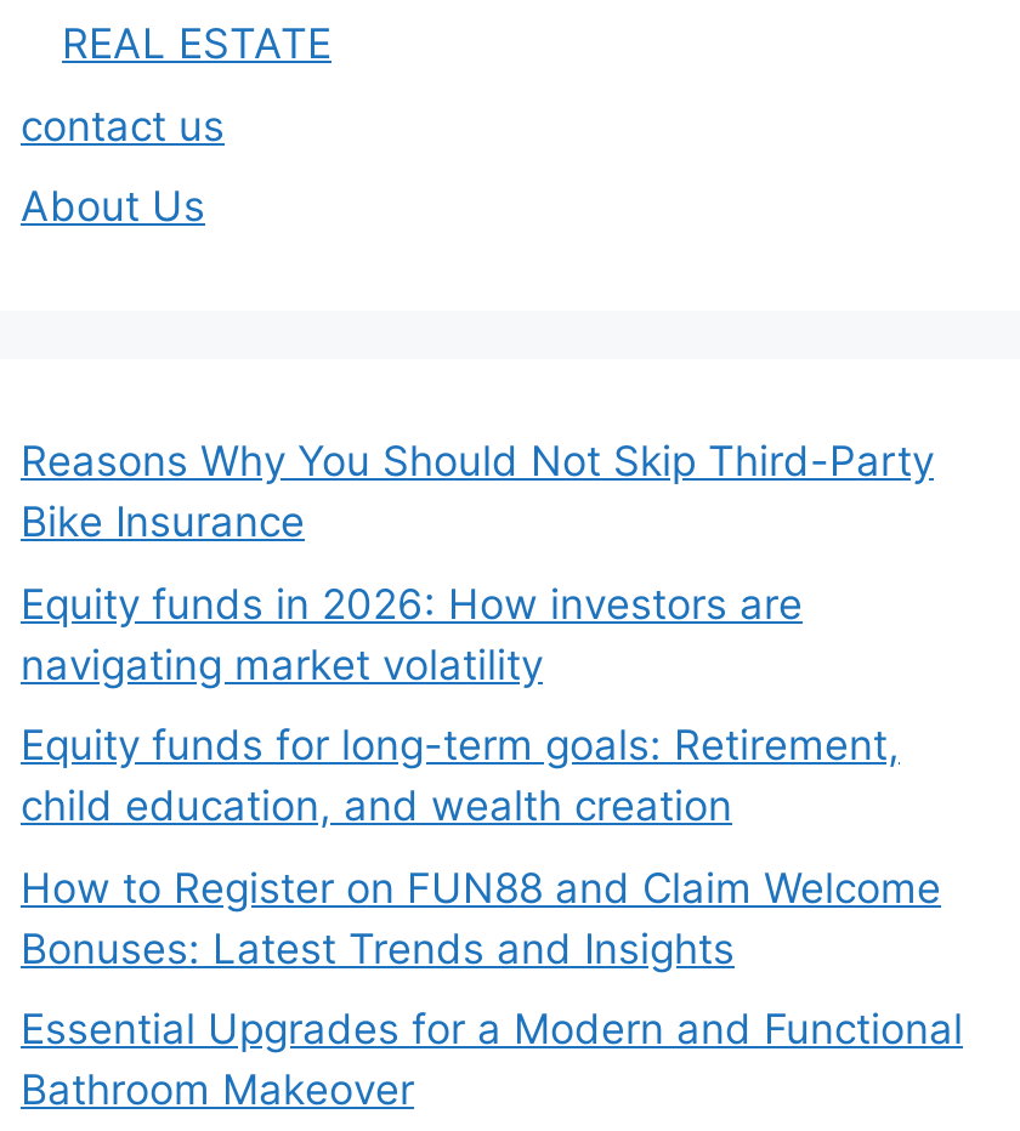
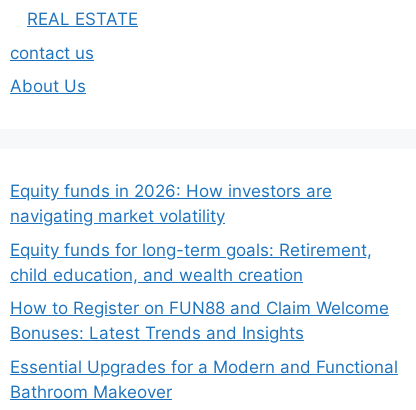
[21,437,934,546] Reasons Why You Should Not Skip Third-Party | Bike Insurance -> none

